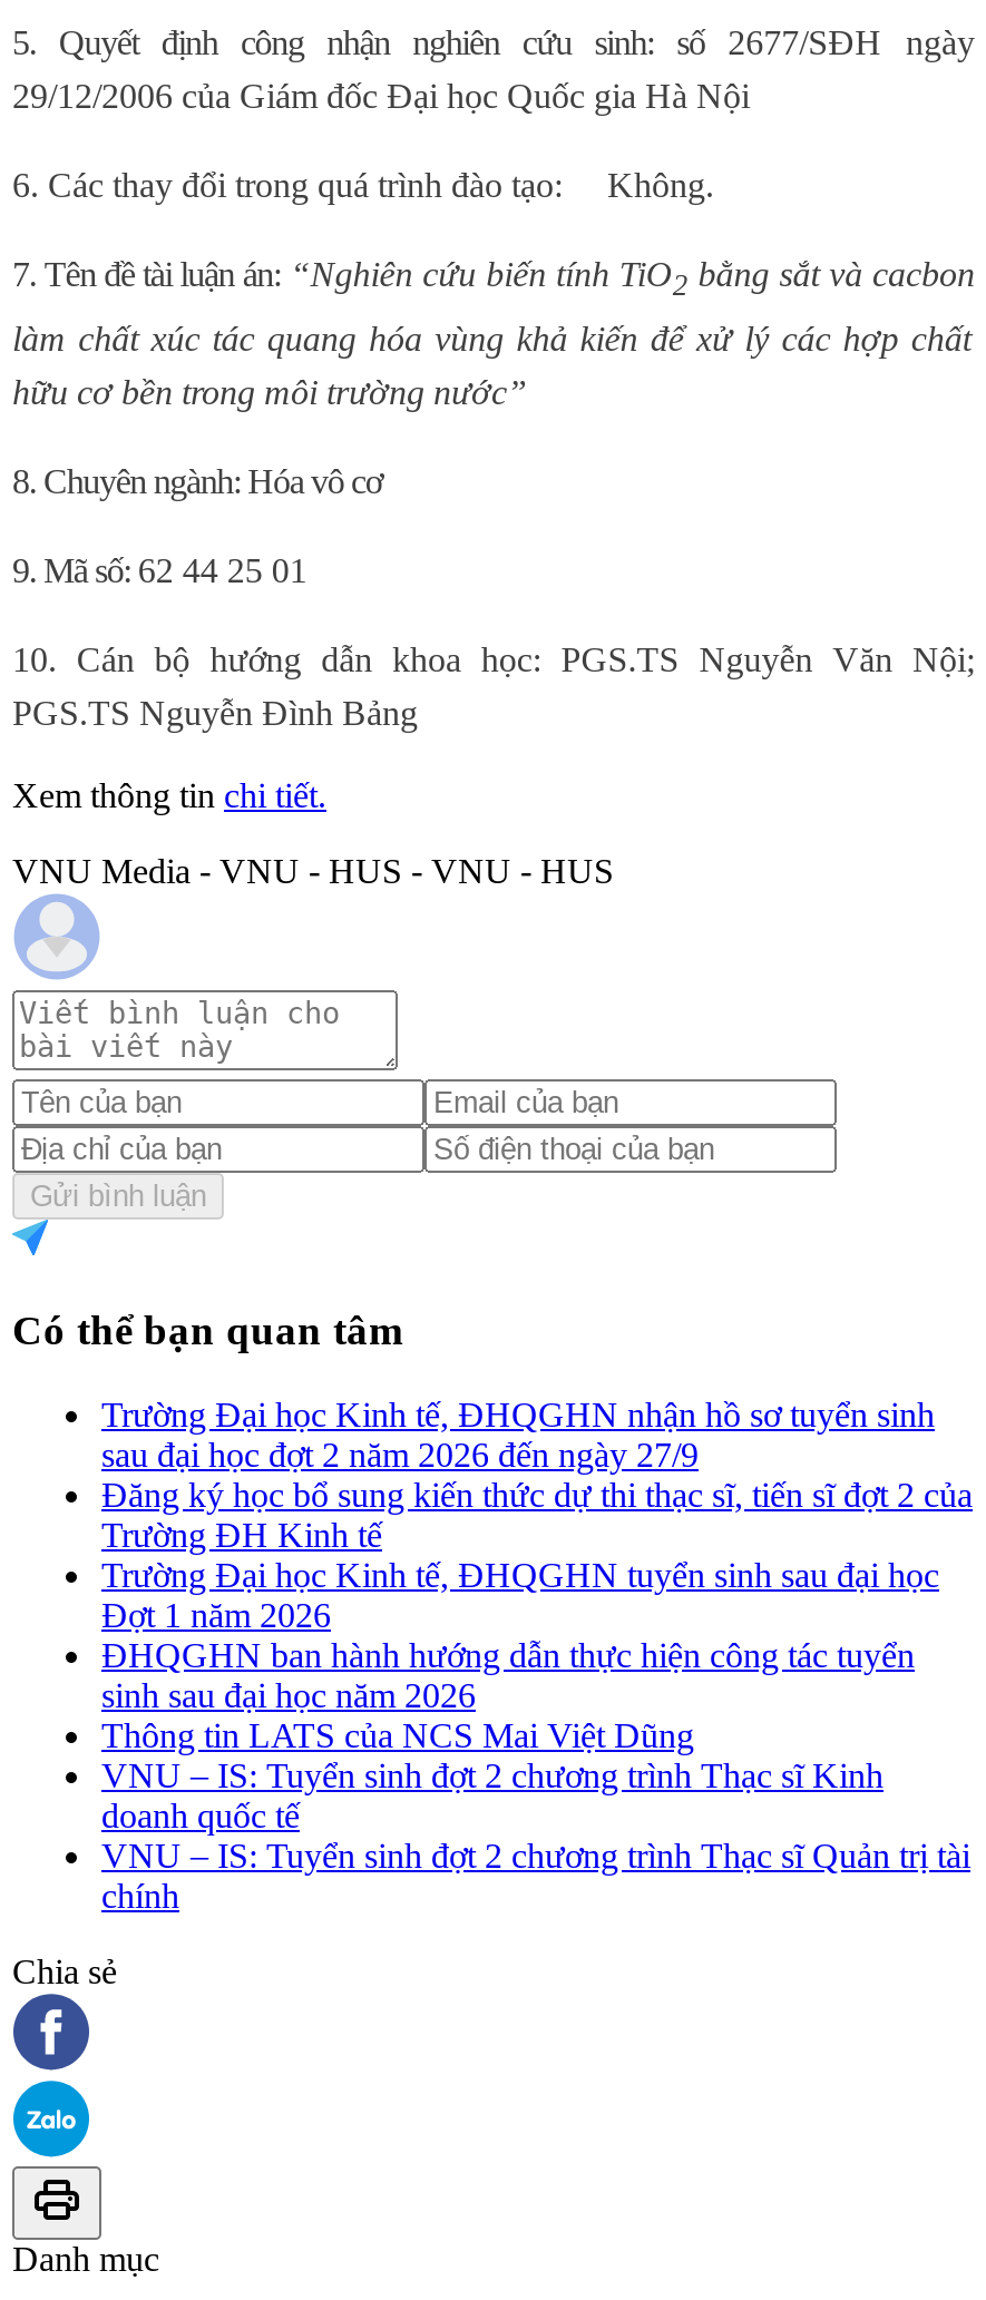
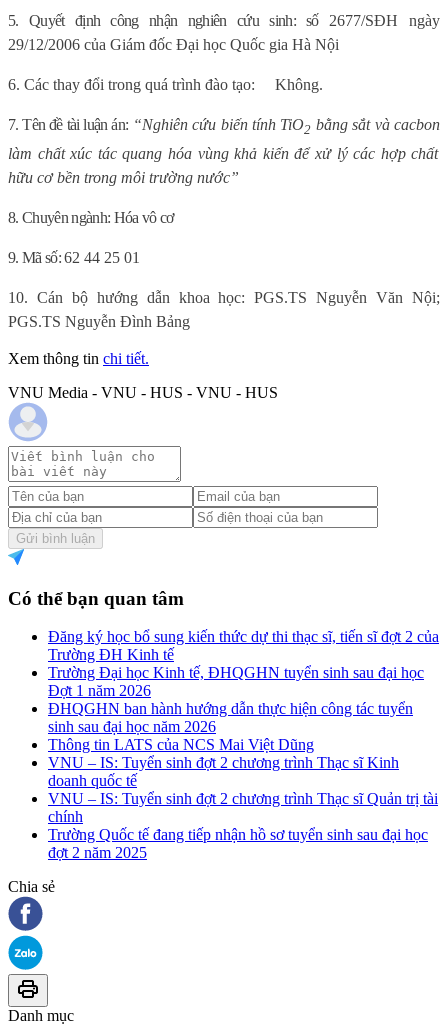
[101,1396,935,1474] Trường Đại học Kinh tế, ĐHQGHN nhận hồ sơ tuyển sinh | sau đại học đợt 2 năm 2026 đến ngày 27/9 -> none
moved [101,1477,973,1916] -> [48,628,439,825]: Đăng ký học bổ sung kiến thức dự thi thạc sĩ, tiến sĩ đợt 2 của | Trường ĐH Kinh tế | Trường Đại học Kinh tế, ĐHQGHN tuyển sinh sau đại học | ... | VNU – IS: Tuyển sinh đợt 2 chương trình Thạc sĩ Quản trị tài | chính
none -> [48,826,428,861] Trường Quốc tế đang tiếp nhận hồ sơ tuyển sinh sau đại học | đợt 2 năm 2025

